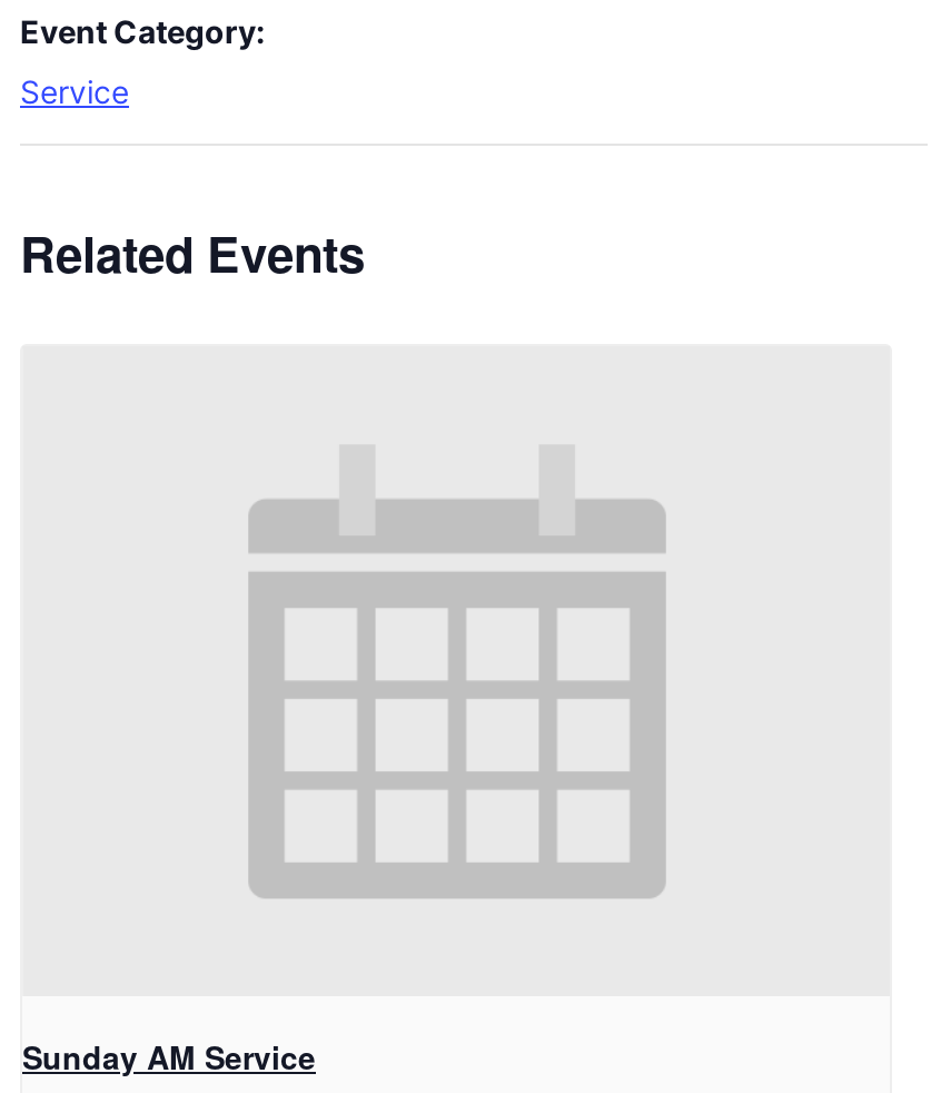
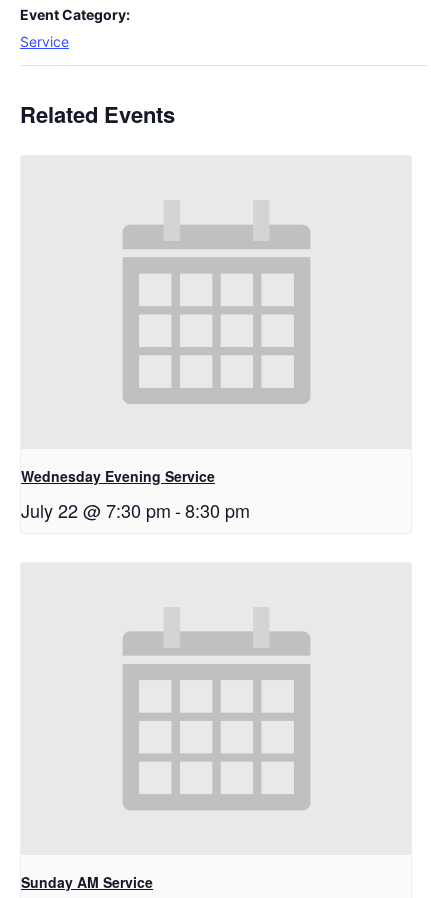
none -> [21,465,250,522] Wednesday Evening Service | July 22 @ 7:30 pm - 8:30 pm

